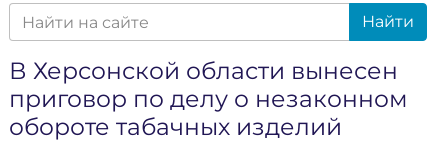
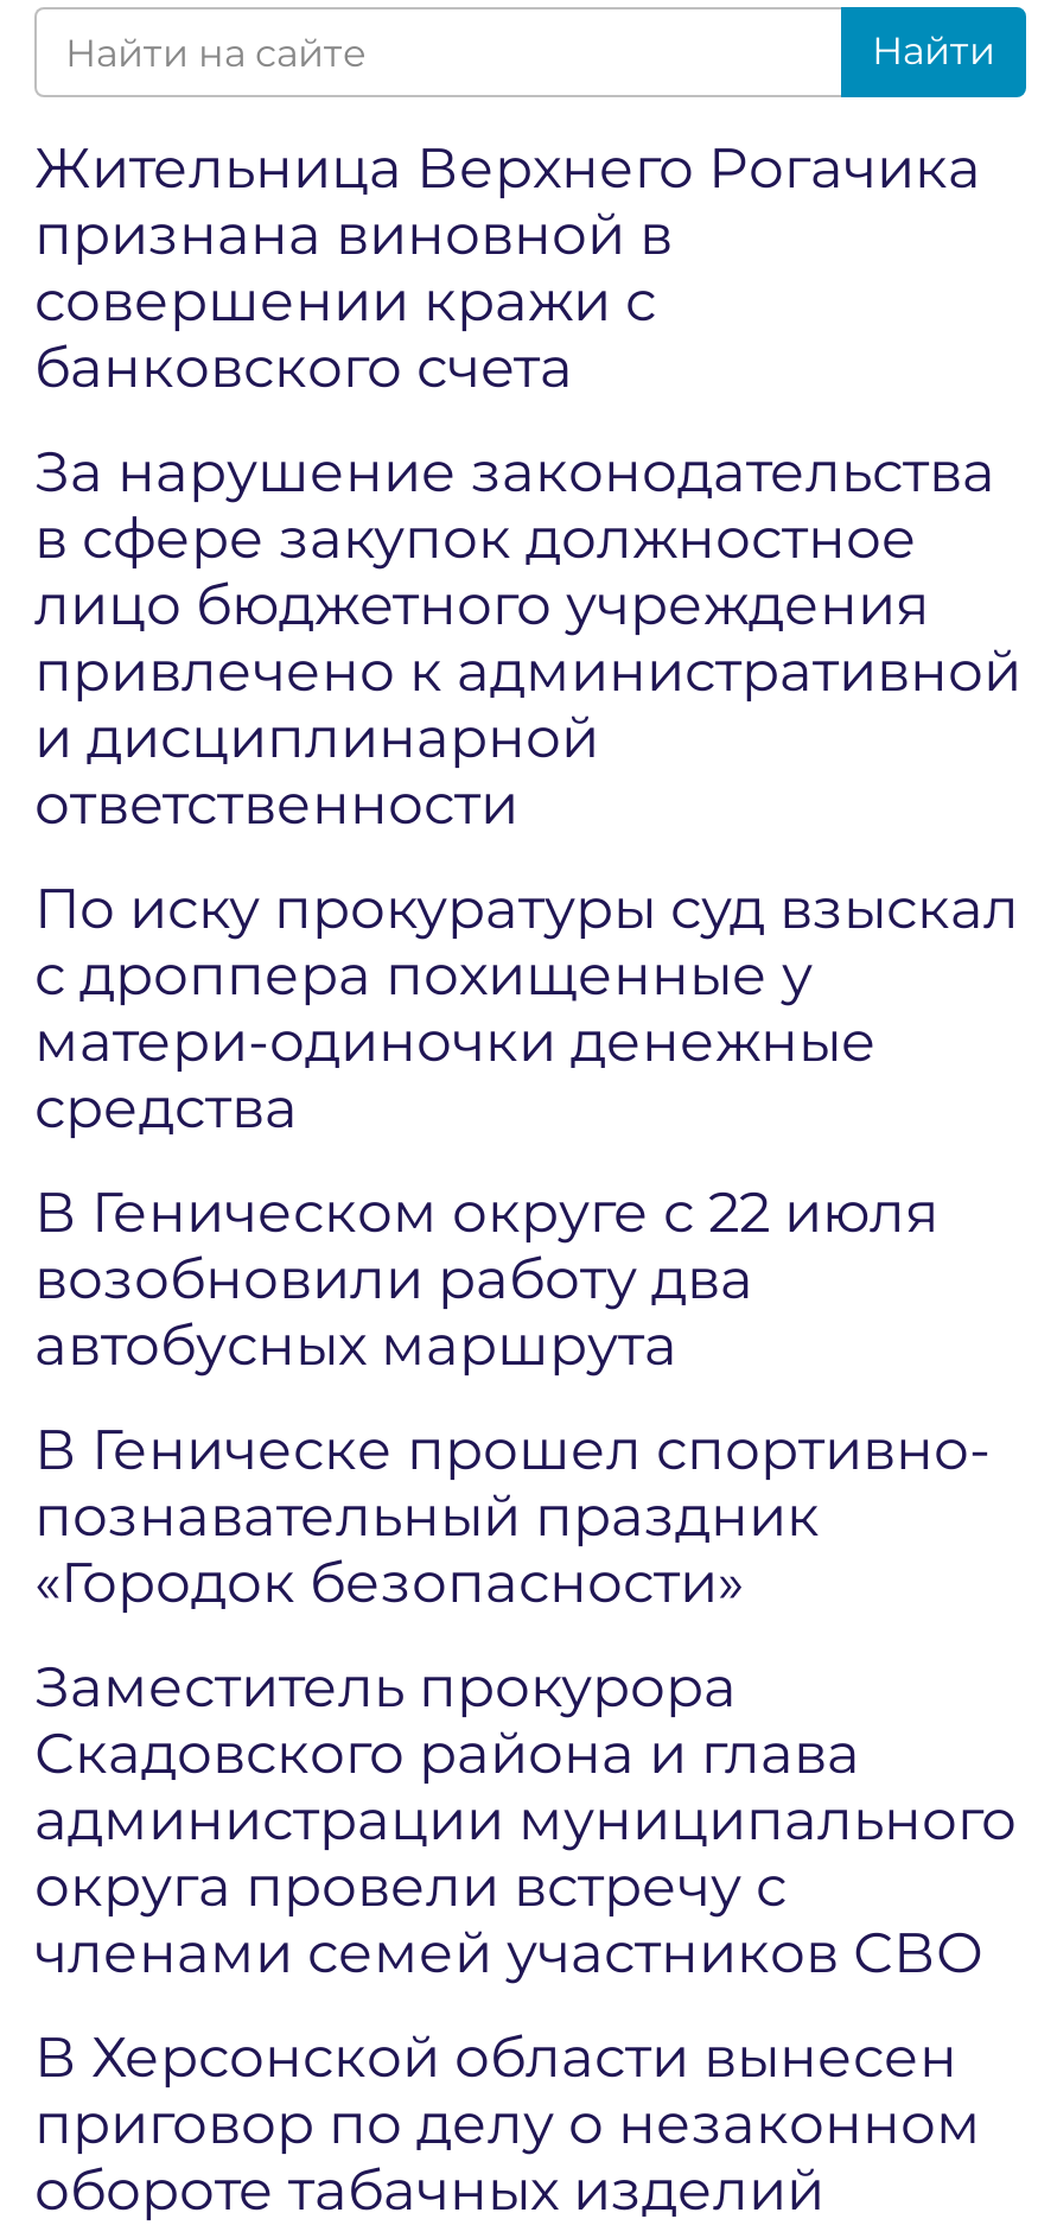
none -> [34,134,1021,1988] Жительница Верхнего Рогачика | признана виновной в | совершении кражи с | банковского счета | За нарушение законодательства | в сфере закупок должностное | лицо бюджетного учреждения | привлечено к административной | и дисциплинарной | ответственности | По иску прокуратуры суд взыскал | с дроппера похищенные у | матери-одиночки денежные | средства | В Геническом округе с 22 июля | возобновили работу два | автобусных маршрута | В Геническе прошел спортивно- | познавательный праздник | «Городок безопасности» | Заместитель прокурора | Скадовского района и глава | администрации муниципального | округа провели встречу с | членами семей участников СВО

